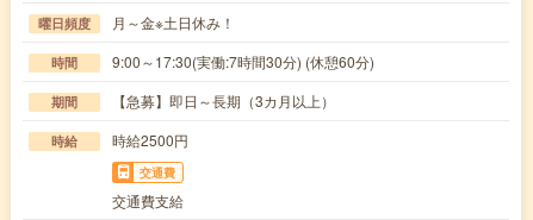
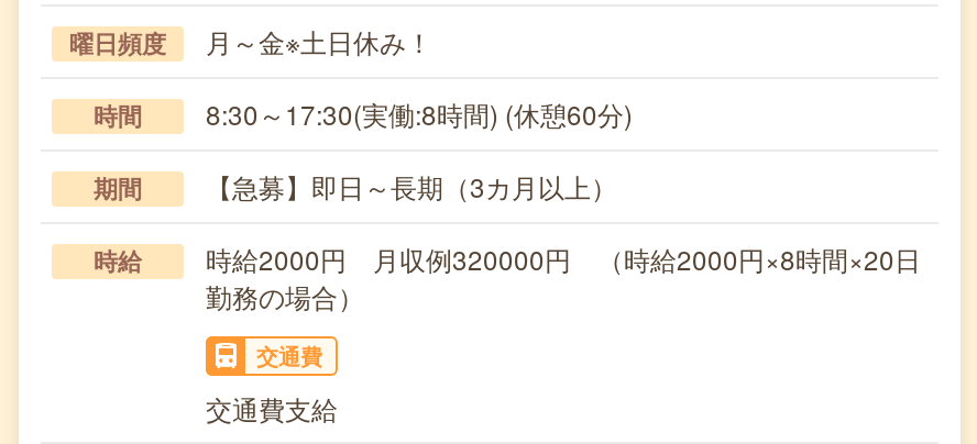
[112,51,374,71] 9:00～17:30(実働:7時間30分) (休憩60分) -> [206,95,633,132] 8:30～17:30(実働:8時間) (休憩60分)
[112,130,188,150] 時給2500円 -> [206,240,921,314] 時給2000円 月収例320000円 （時給2000円×8時間×20日 | 勤務の場合）

